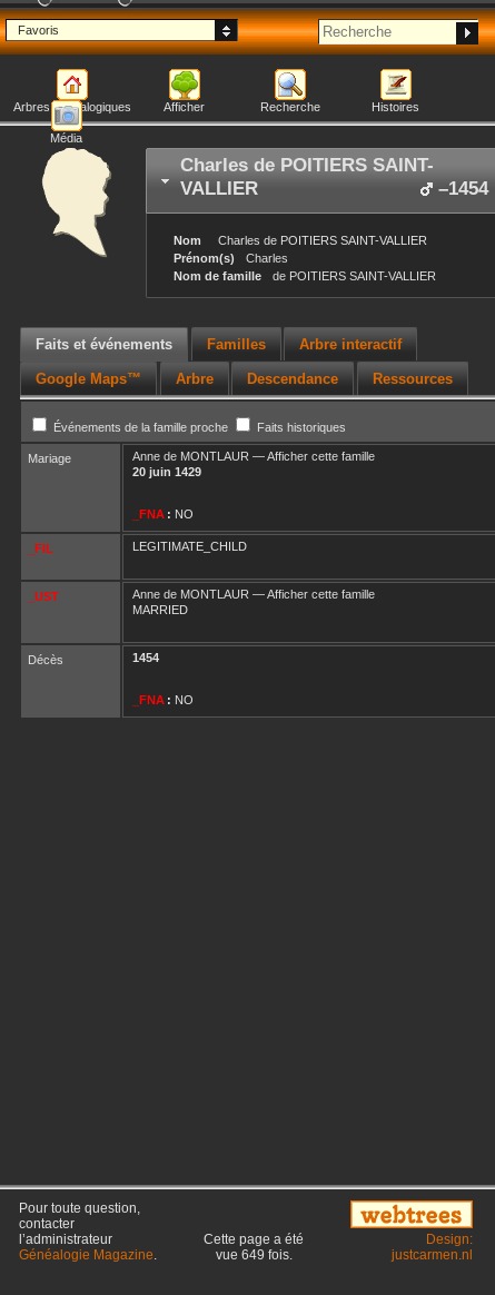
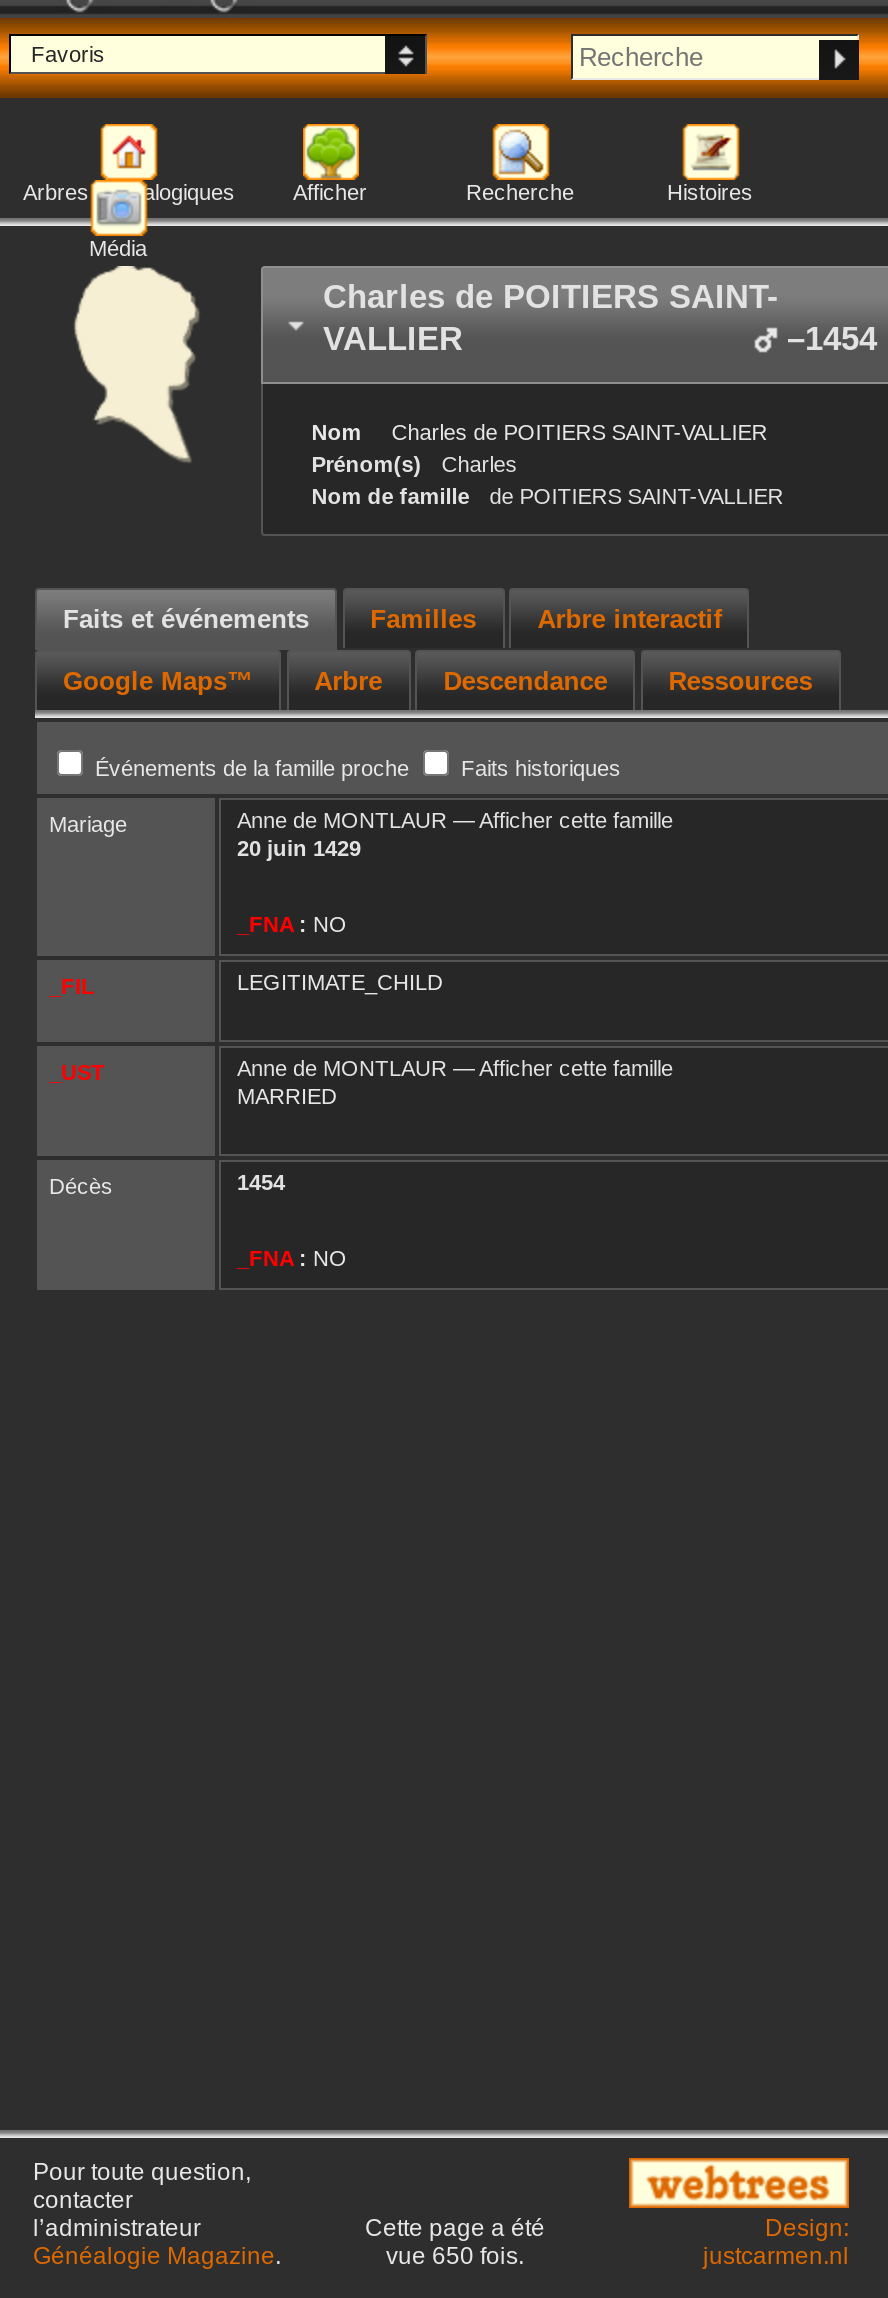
[215,1247,292,1263] vue 649 fois. -> [386,2242,524,2270] vue 650 fois.

